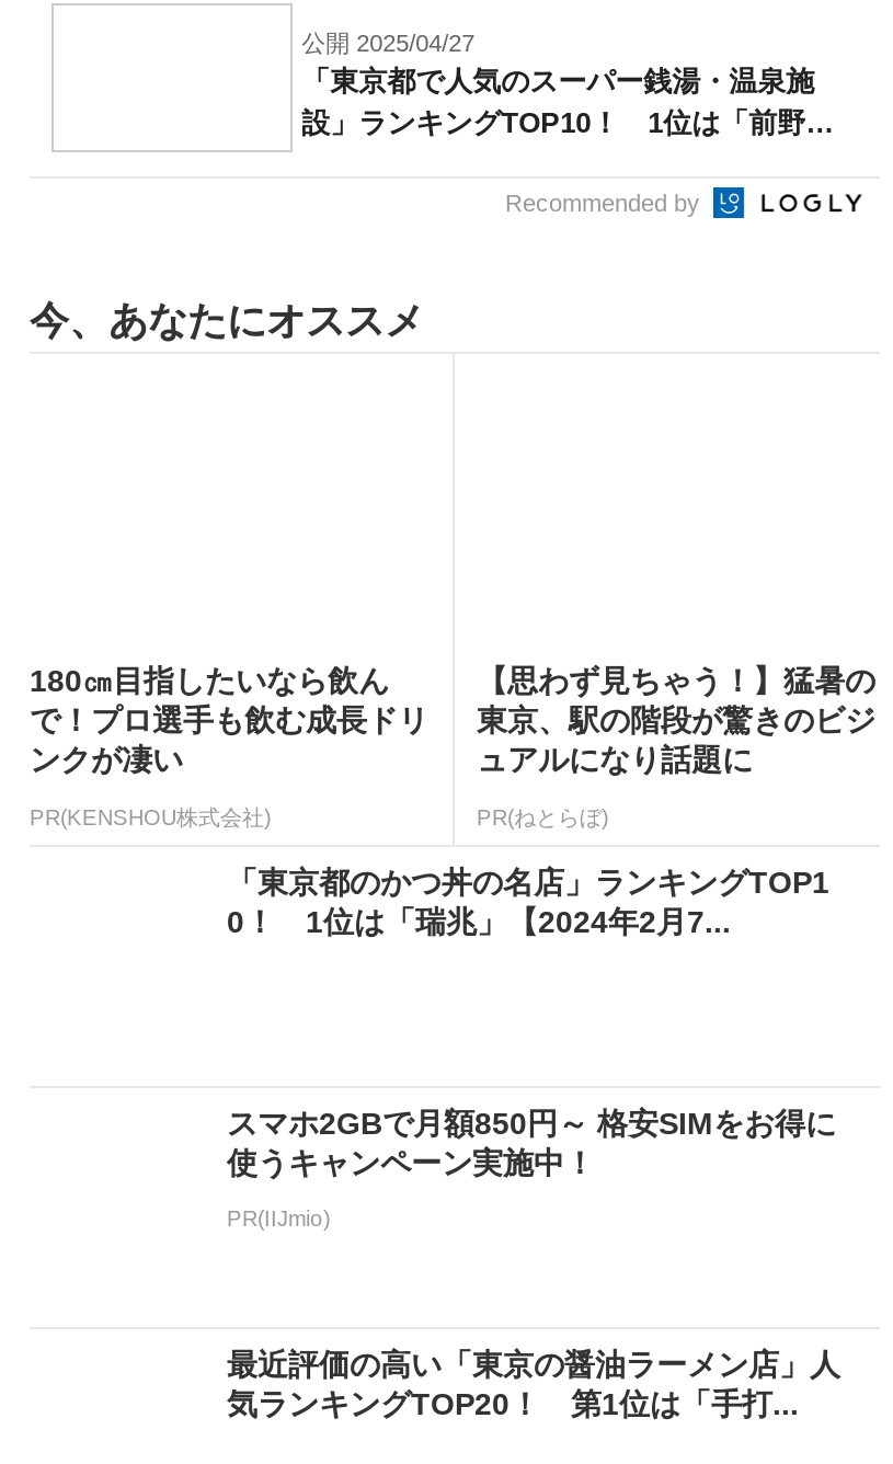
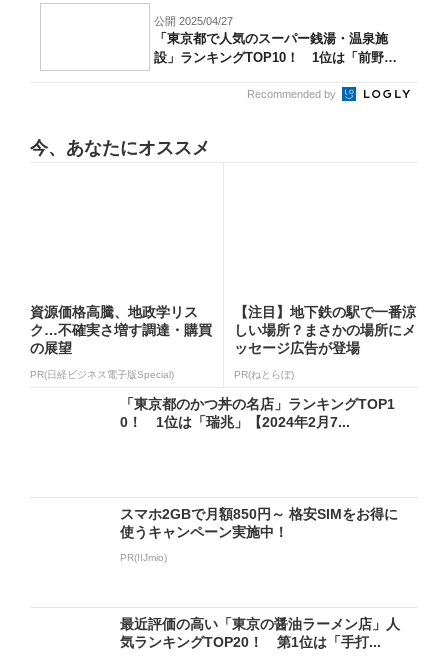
[30,663,428,776] 180㎝目指したいなら飲ん | で！プロ選手も飲む成長ドリ | ンクが凄い -> [30,304,212,356] 資源価格高騰、地政学リス | ク…不確実さ増す調達・購買 | の展望
[477,663,875,776] 【思わず見ちゃう！】猛暑の | 東京、駅の階段が驚きのビジ | ュアルになり話題に -> [234,304,416,356] 【注目】地下鉄の駅で一番涼 | しい場所？まさかの場所にメ | ッセージ広告が登場
[30,805,271,829] PR(KENSHOU株式会社) -> [30,369,174,380] PR(日経ビジネス電子版Special)

